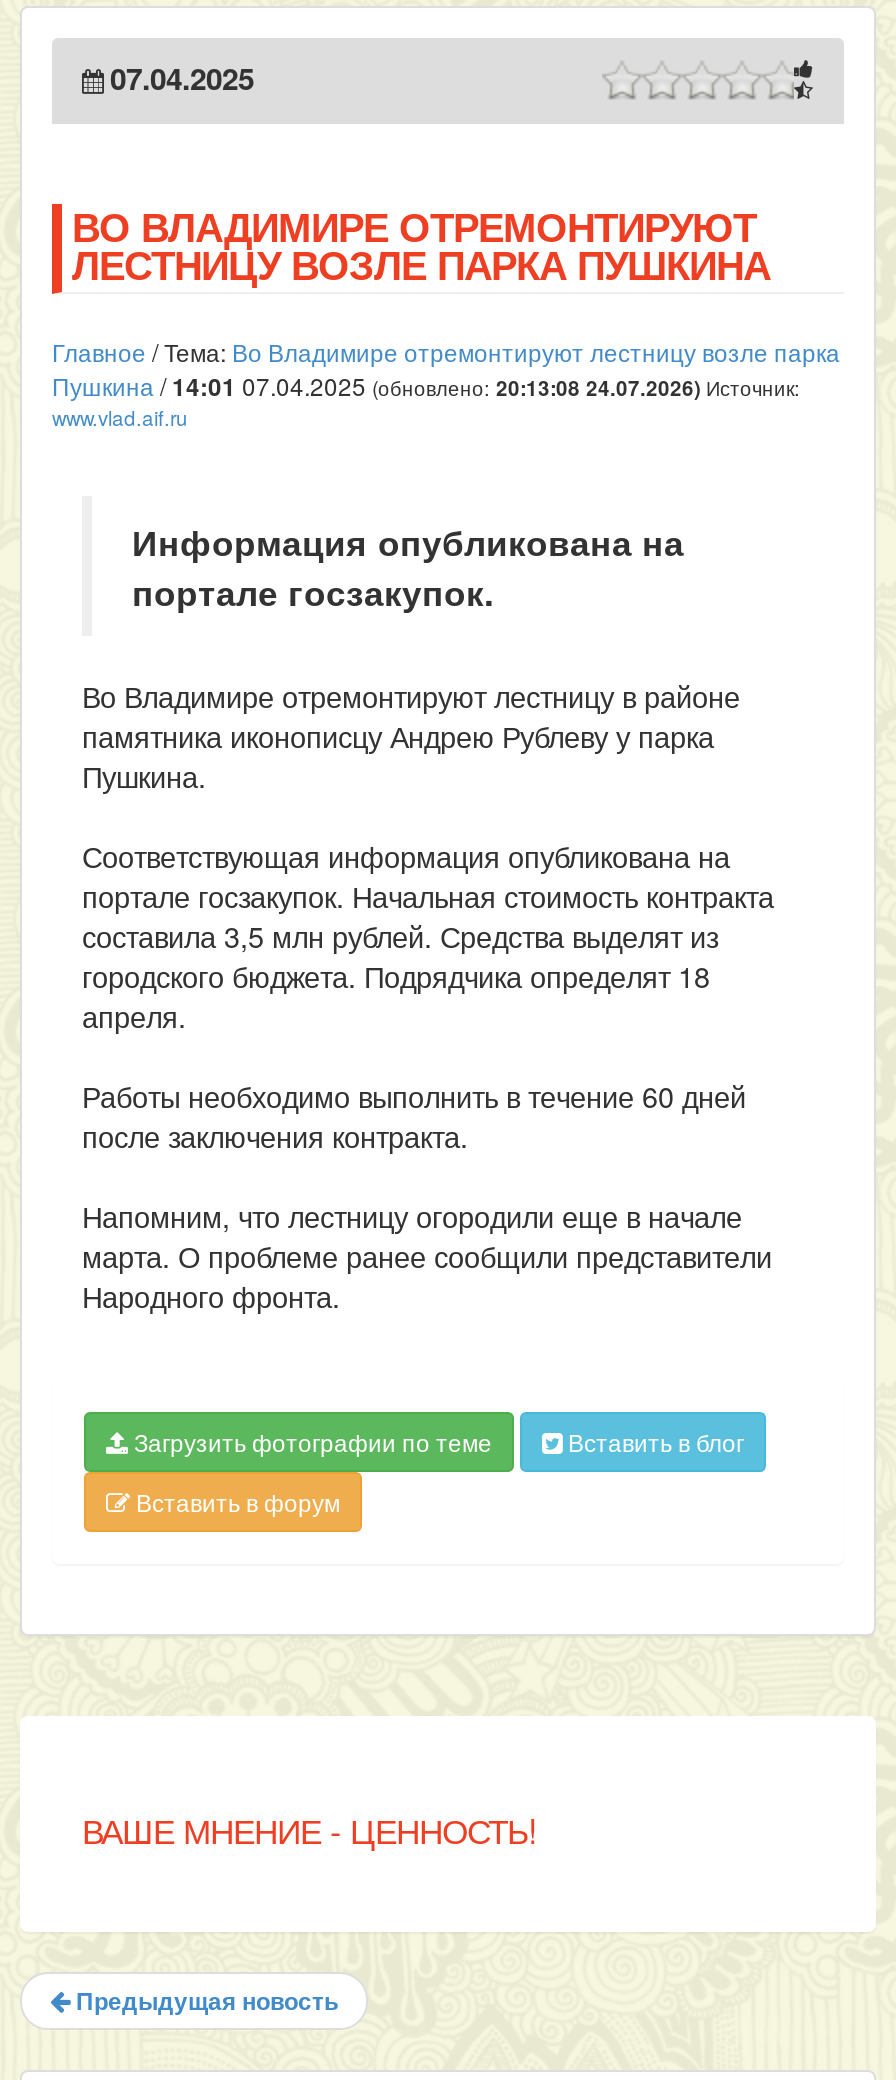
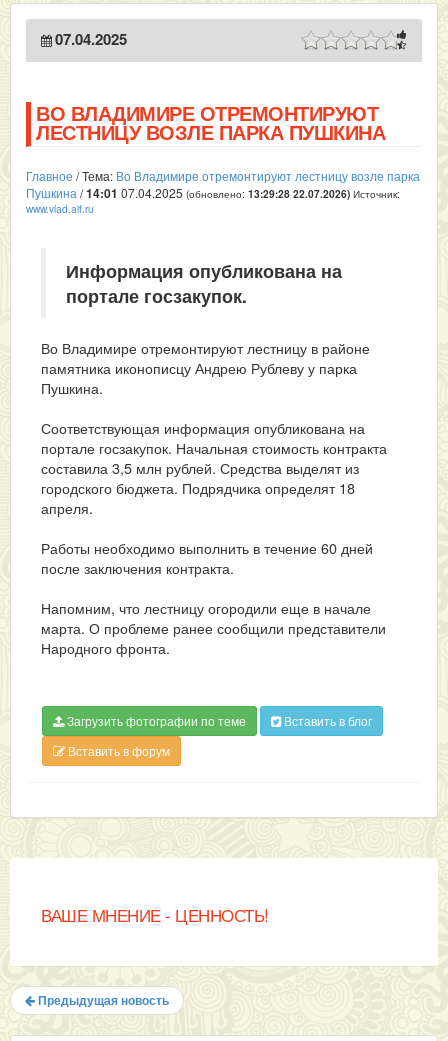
[52,368,800,404] Пушкина /14:01 07.04.2025 (обновлено: 20:13:08 24.07.2026) Источник: -> [26,184,400,202] Пушкина /14:01 07.04.2025 (обновлено: 13:29:28 22.07.2026) Источник:

